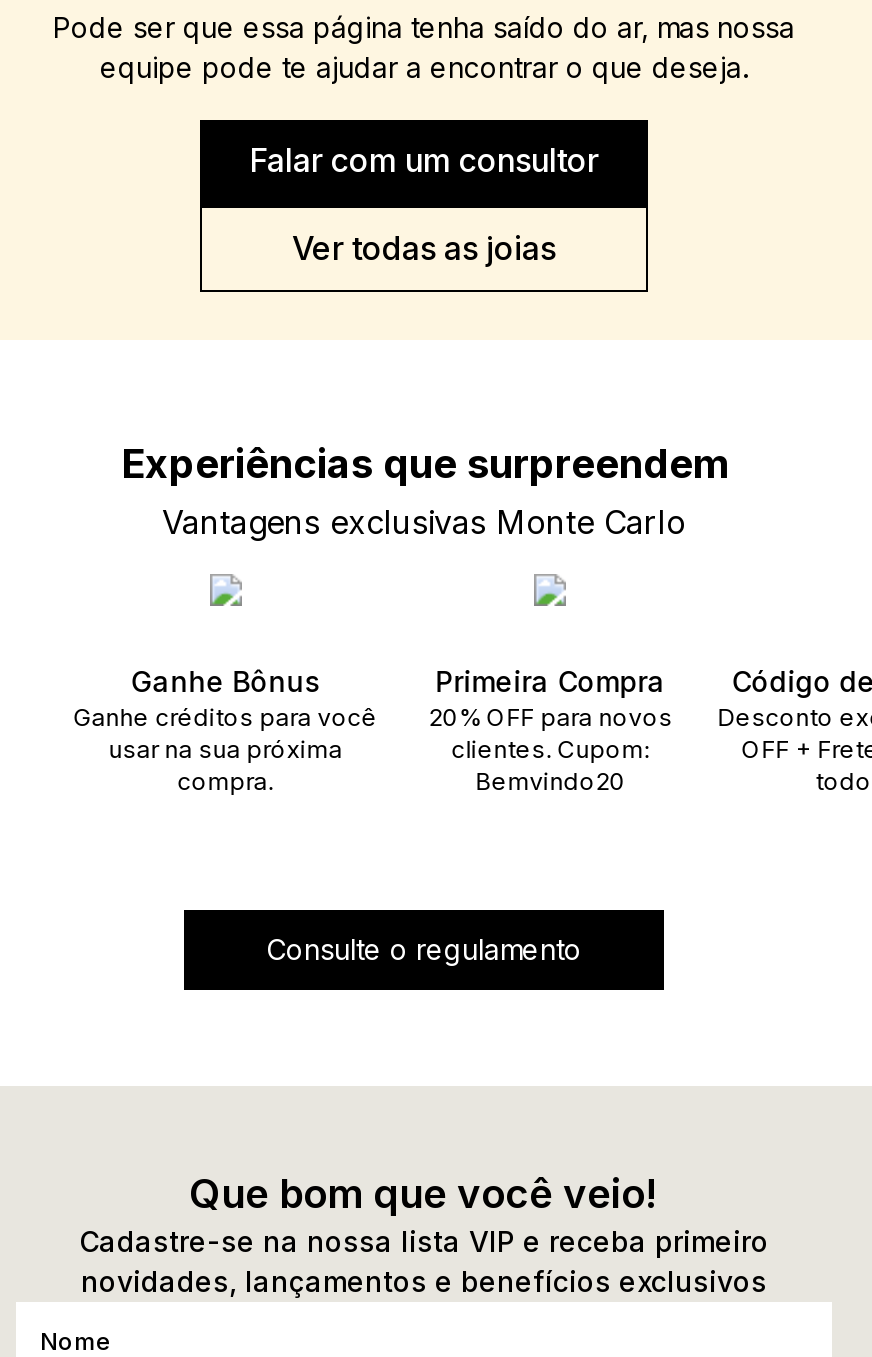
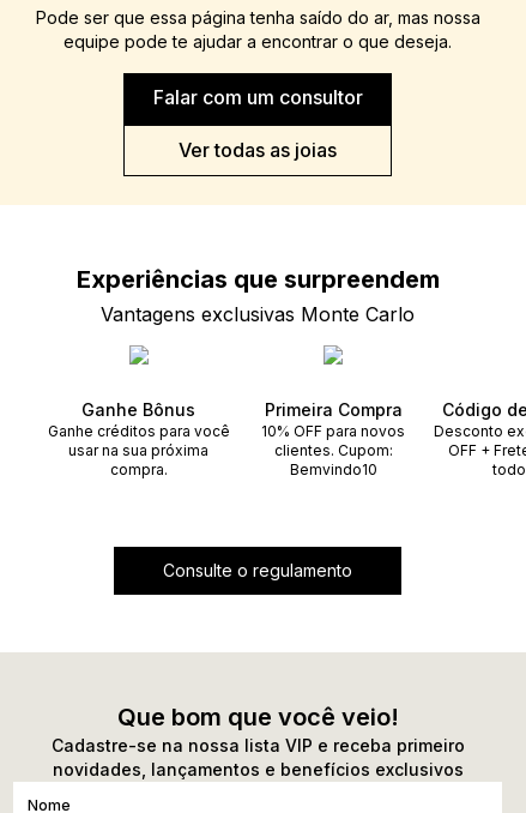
[428,702,672,732] 20% OFF para novos -> [261,422,405,440] 10% OFF para novos
[476,766,626,796] Bemvindo20 -> [290,460,377,478] Bemvindo10

